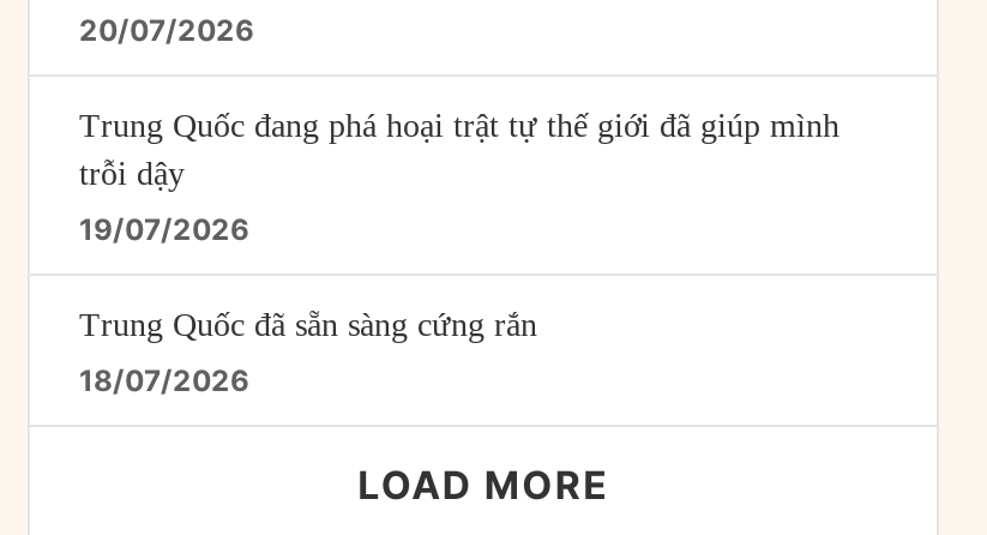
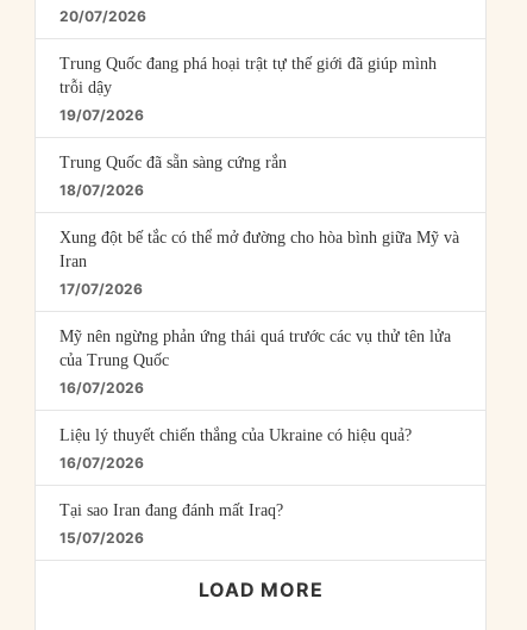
none -> [60,228,460,546] Xung đột bế tắc có thể mở đường cho hòa bình giữa Mỹ và | Iran | 17/07/2026 | Mỹ nên ngừng phản ứng thái quá trước các vụ thử tên lửa | của Trung Quốc | 16/07/2026 | Liệu lý thuyết chiến thắng của Ukraine có hiệu quả? | 16/07/2026 | Tại sao Iran đang đánh mất Iraq? | 15/07/2026

